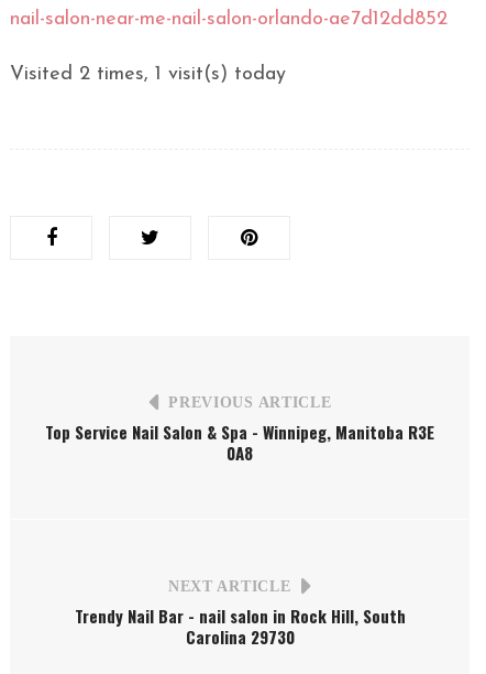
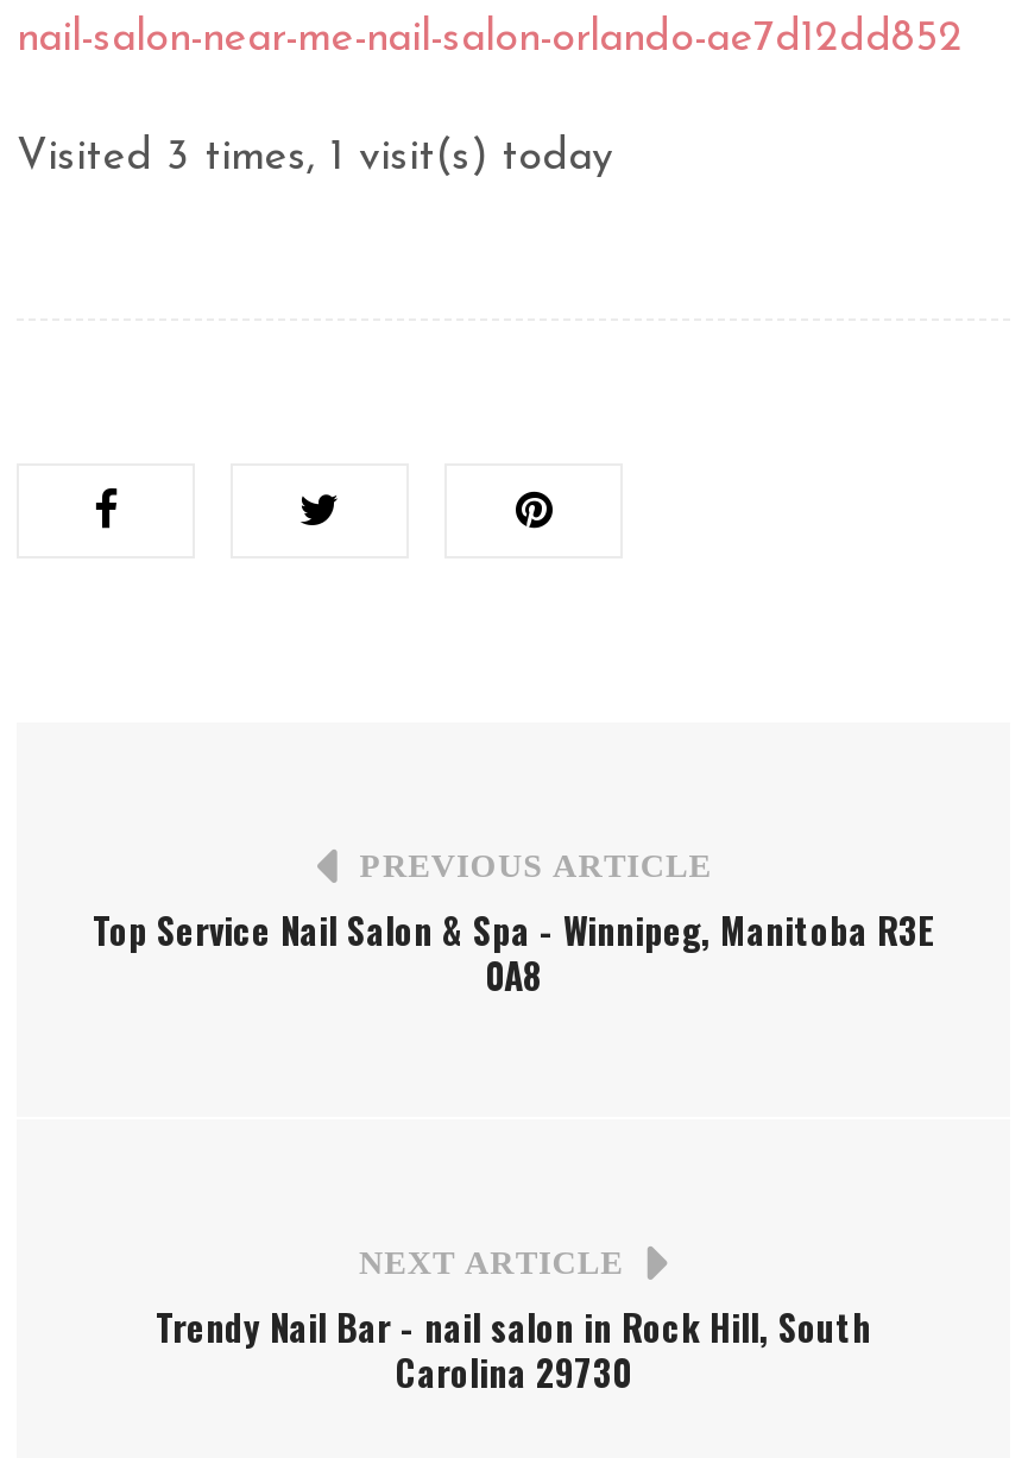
[10,64,286,85] Visited 2 times, 1 visit(s) today -> [17,135,613,181] Visited 3 times, 1 visit(s) today

